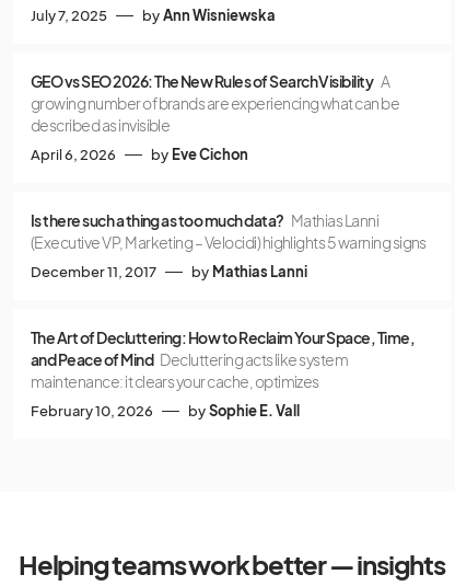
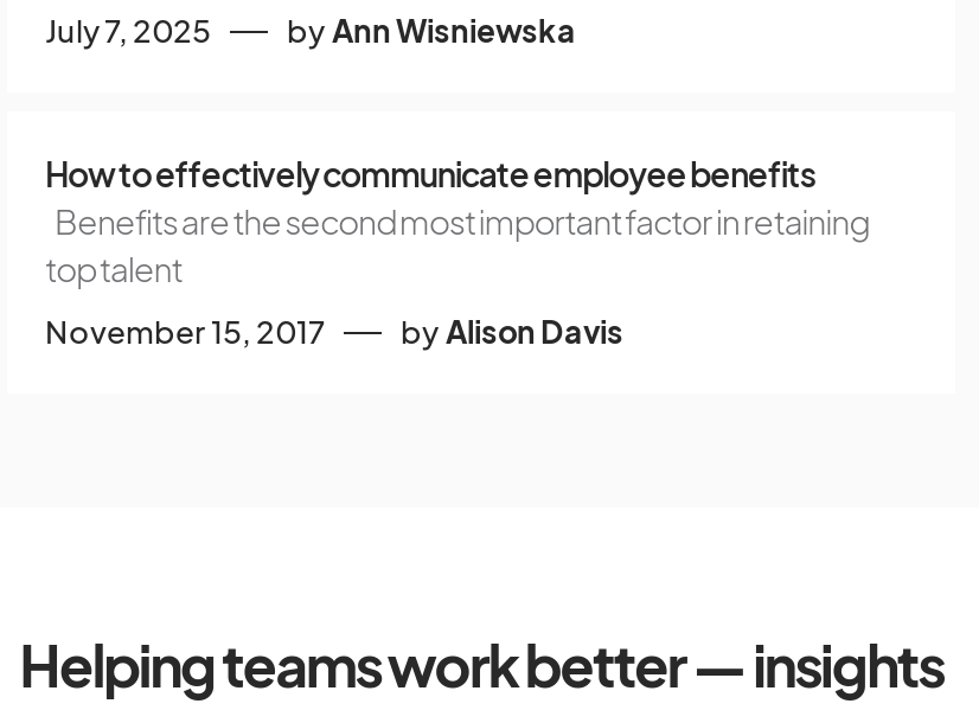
[31,71,426,419] GEO vs SEO 2026: The New Rules of Search Visibility A | growing number of brands are experiencing what can be | described as invisible | April 6, 2026 | by Eve Cichon | Is there such a thing as too much data? Mathias Lanni | (Executive VP, Marketing – Velocidi) highlights 5 warning signs | December 11, 2017 | by Mathias Lanni | The Art of Decluttering: How to Reclaim Your Space, Time, | and Peace of Mind Decluttering acts like system | maintenance: it clears your cache, optimizes | February 10, 2026 | by Sophie E. Vall -> [45,151,869,350] How to effectively communicate employee benefits | Benefits are the second most important factor in retaining | top talent | November 15, 2017 | by Alison Davis

